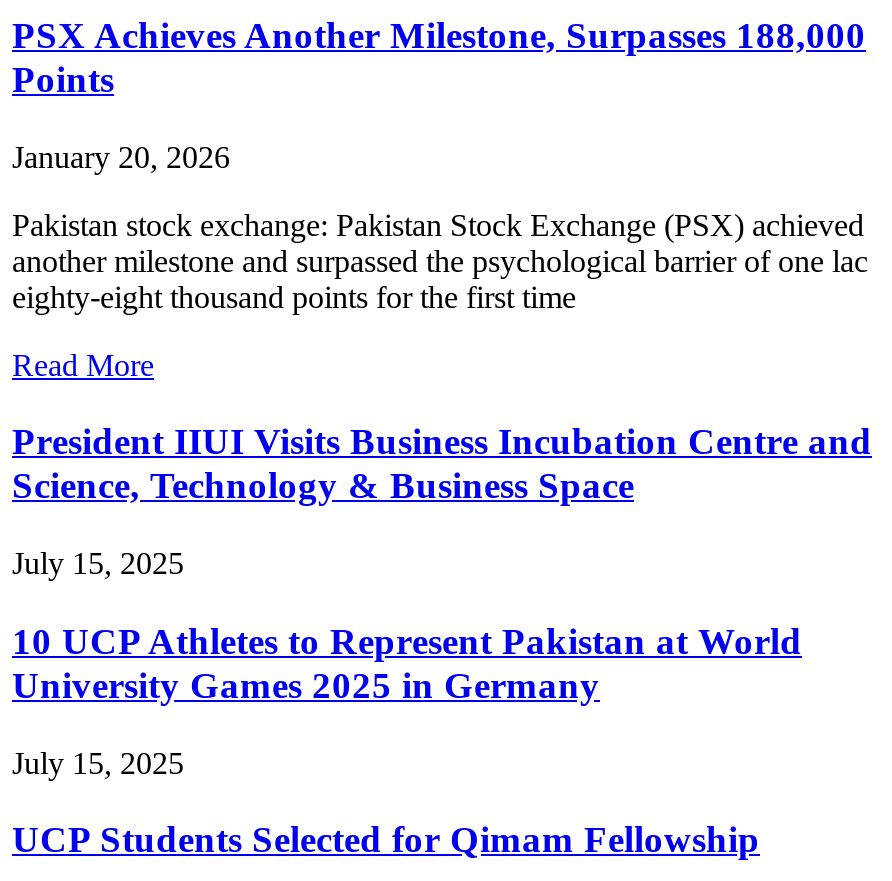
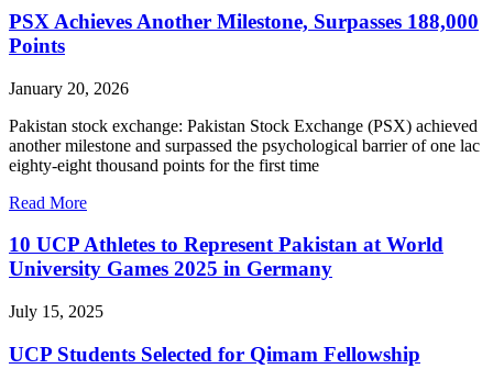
[12,421,872,580] President IIUI Visits Business Incubation Centre and | Science, Technology & Business Space | July 15, 2025 -> none

